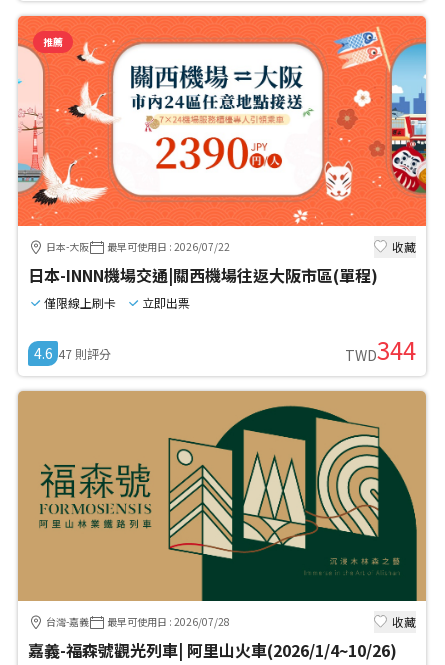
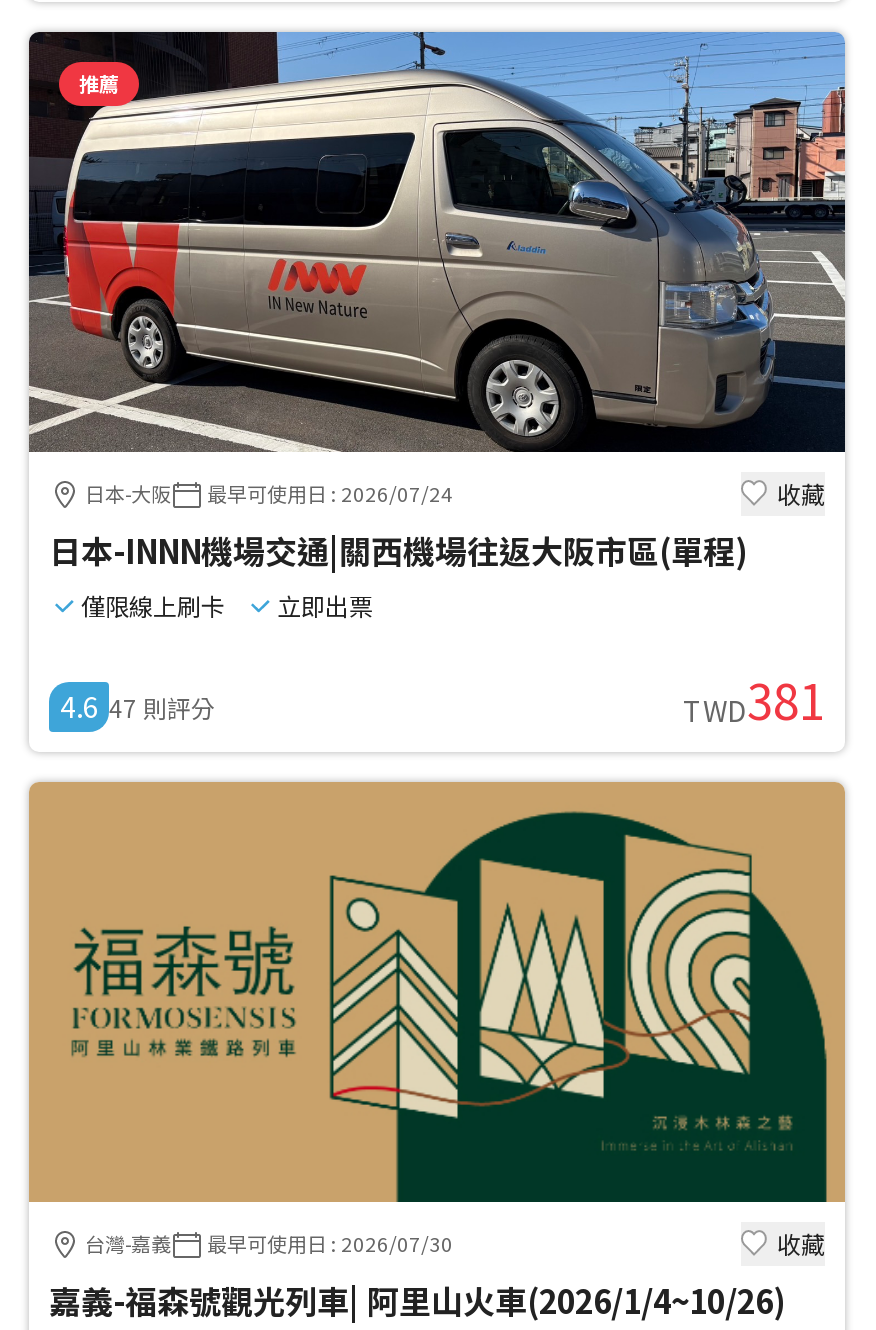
[17,15,427,254] [image] | 最早可使用日: 2026/07/22 -> [27,30,847,507] [image] | 最早可使用日: 2026/07/24
[345,332,416,367] TWD344 -> [683,663,825,733] TWD381
[107,614,230,629] 最早可使用日: 2026/07/28 -> [207,1227,453,1257] 最早可使用日: 2026/07/30

